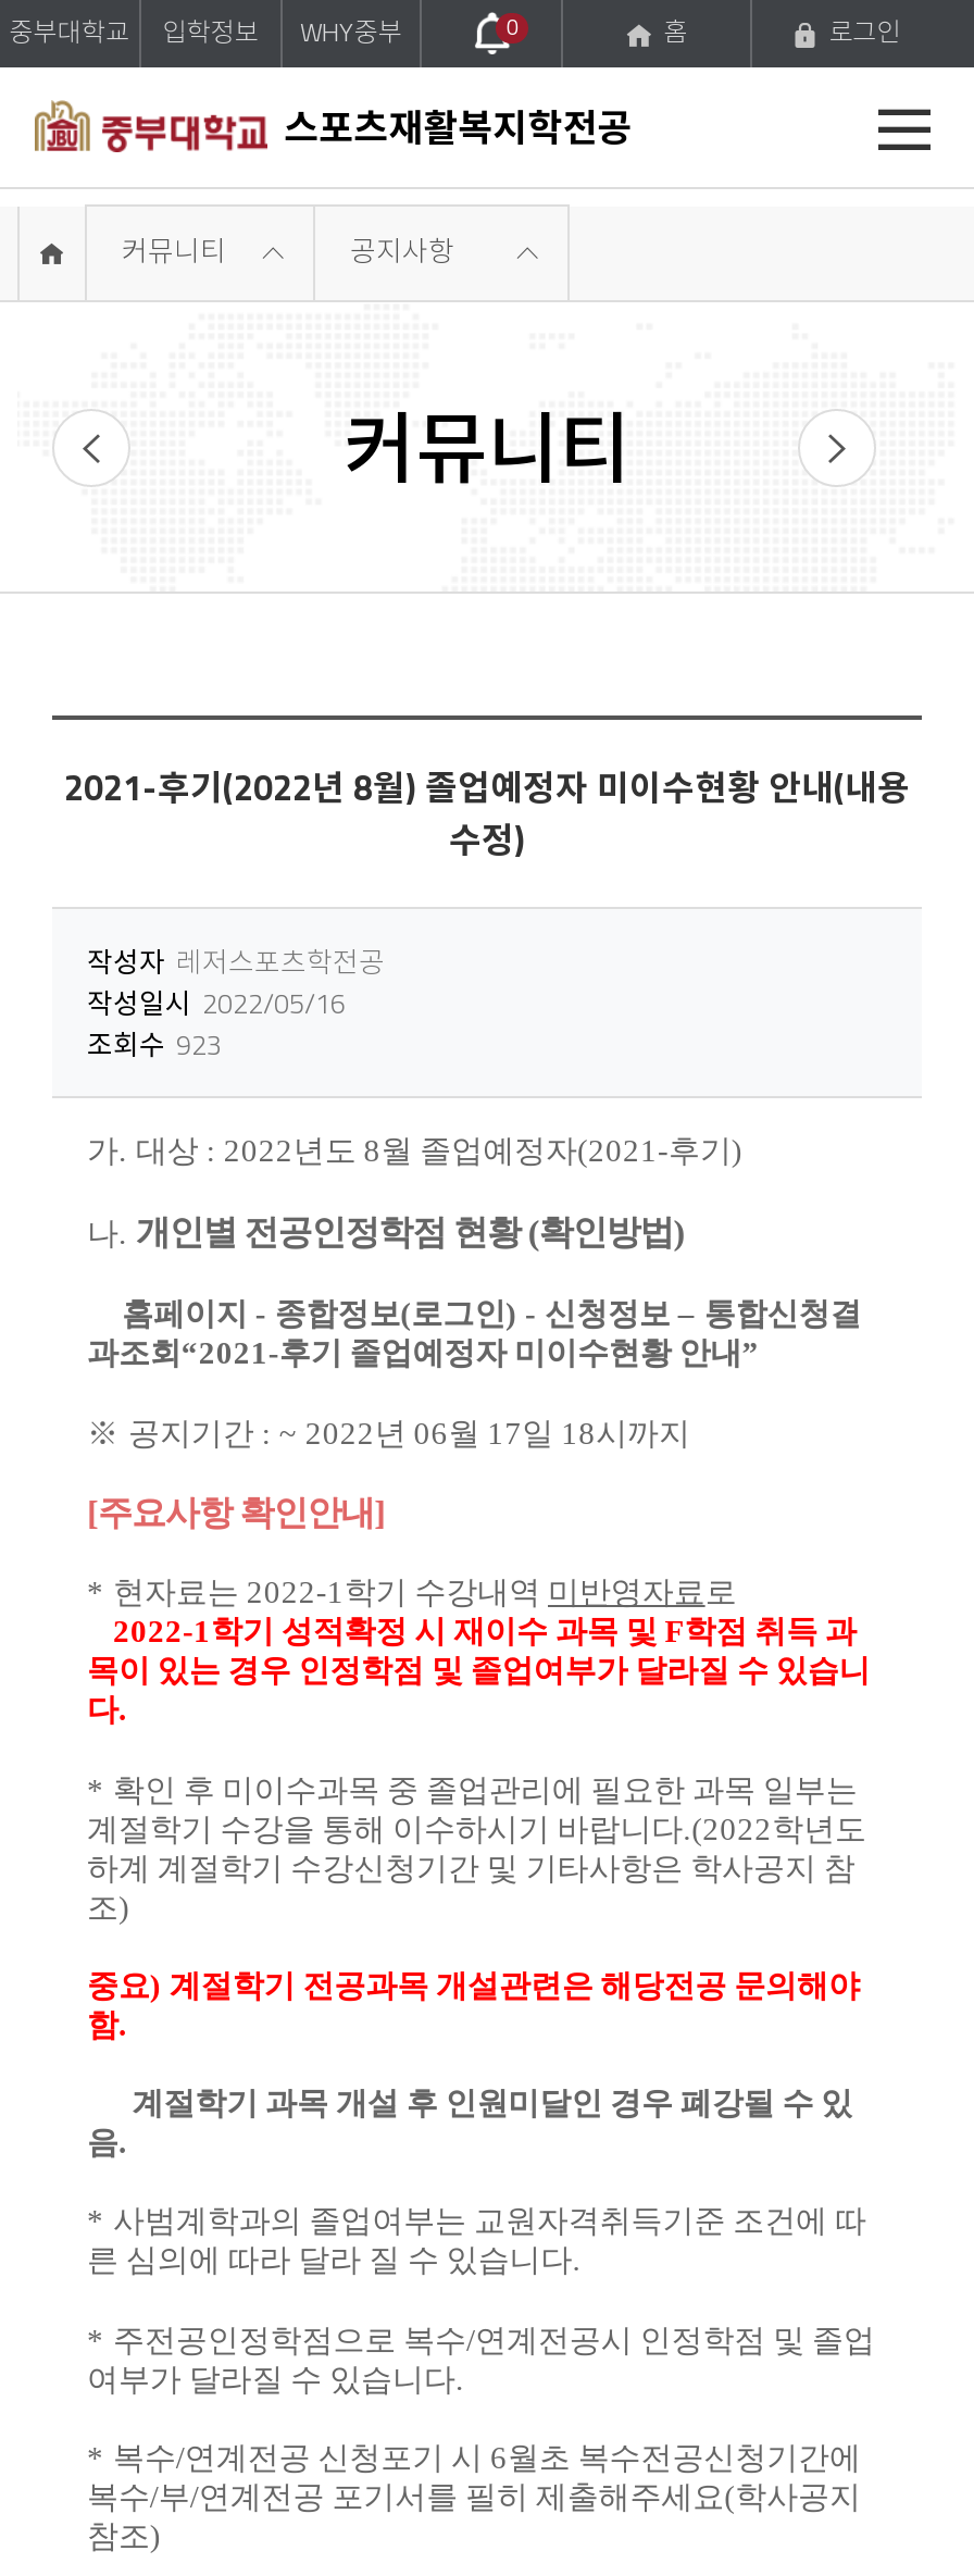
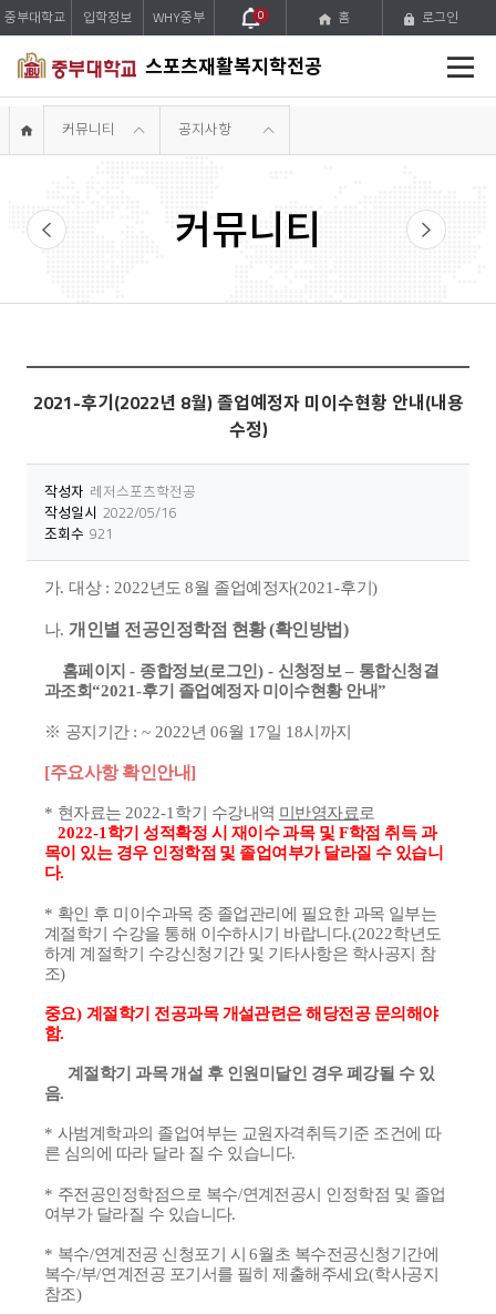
[87,1022,222,1065] 조회수 923 -> [44,522,113,544] 조회수 921

